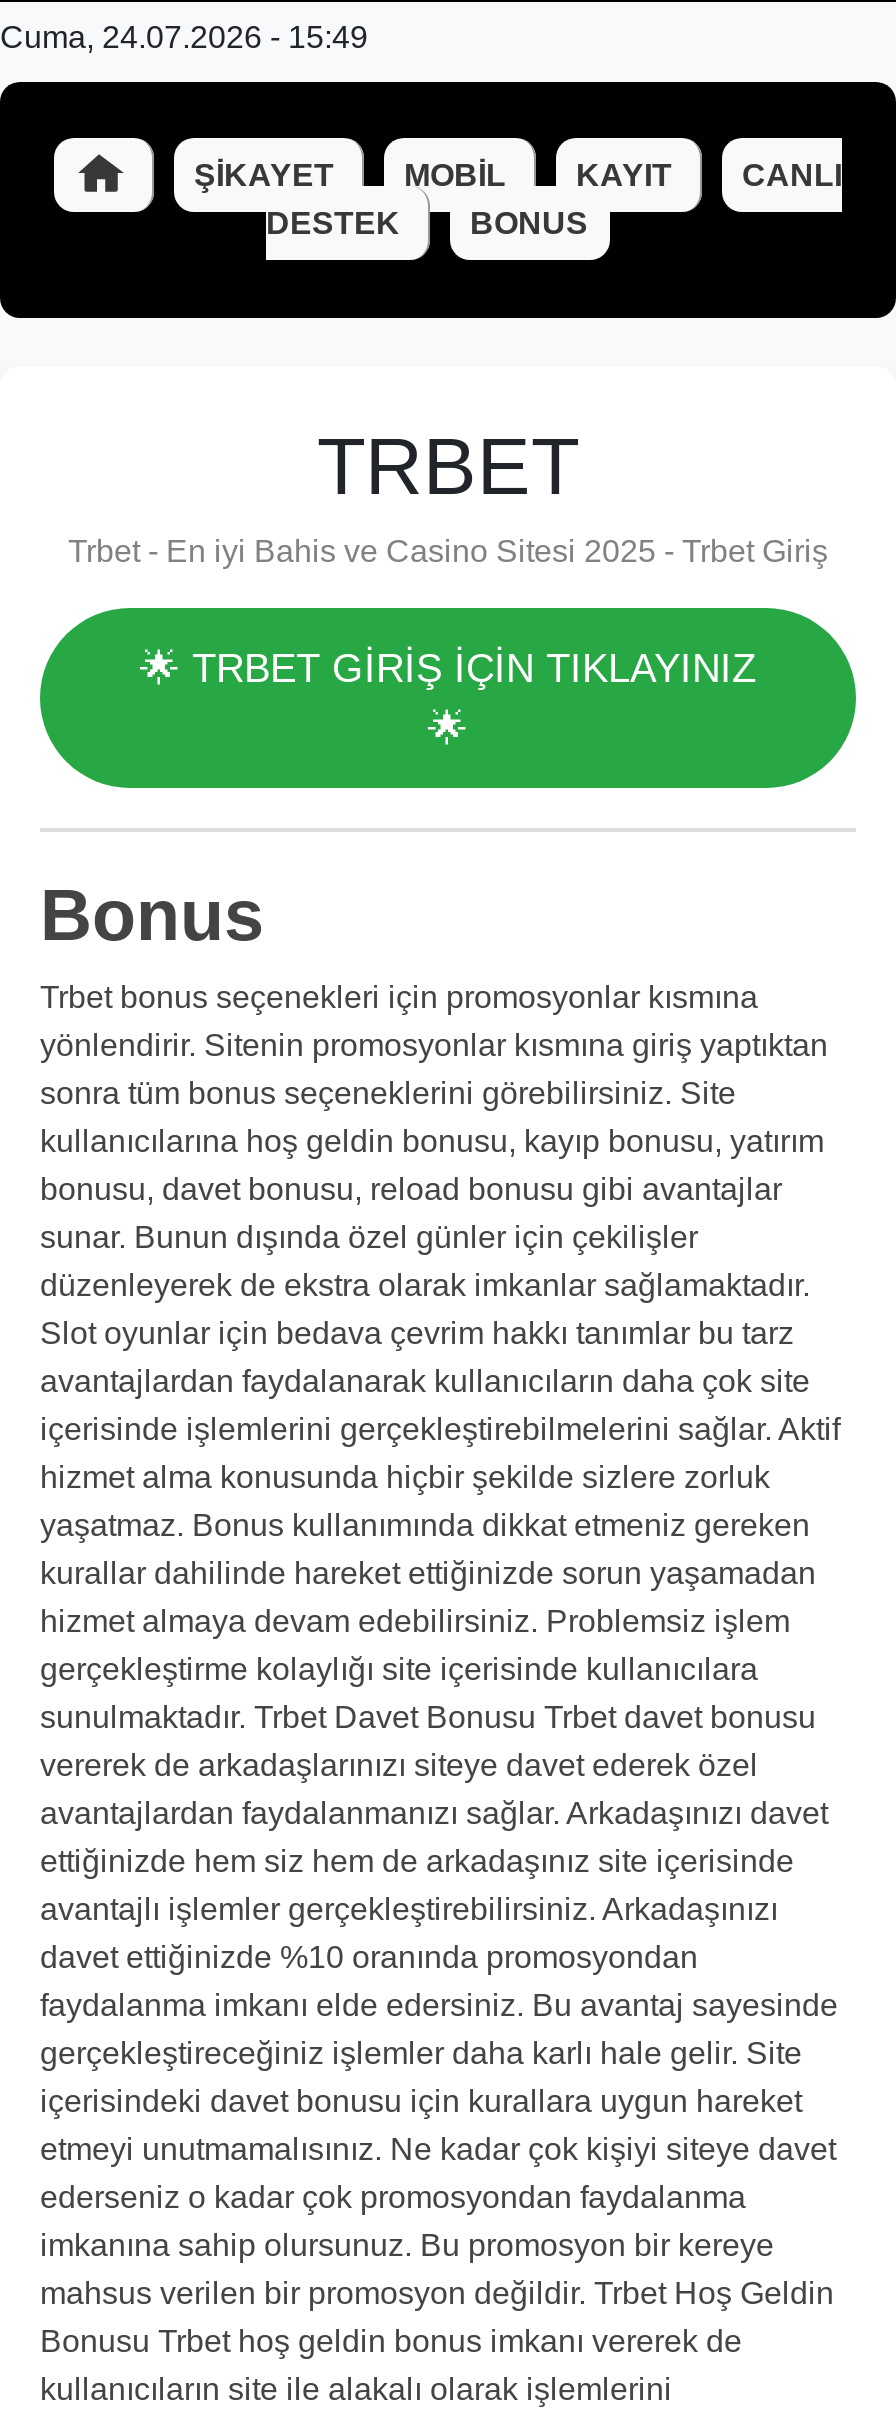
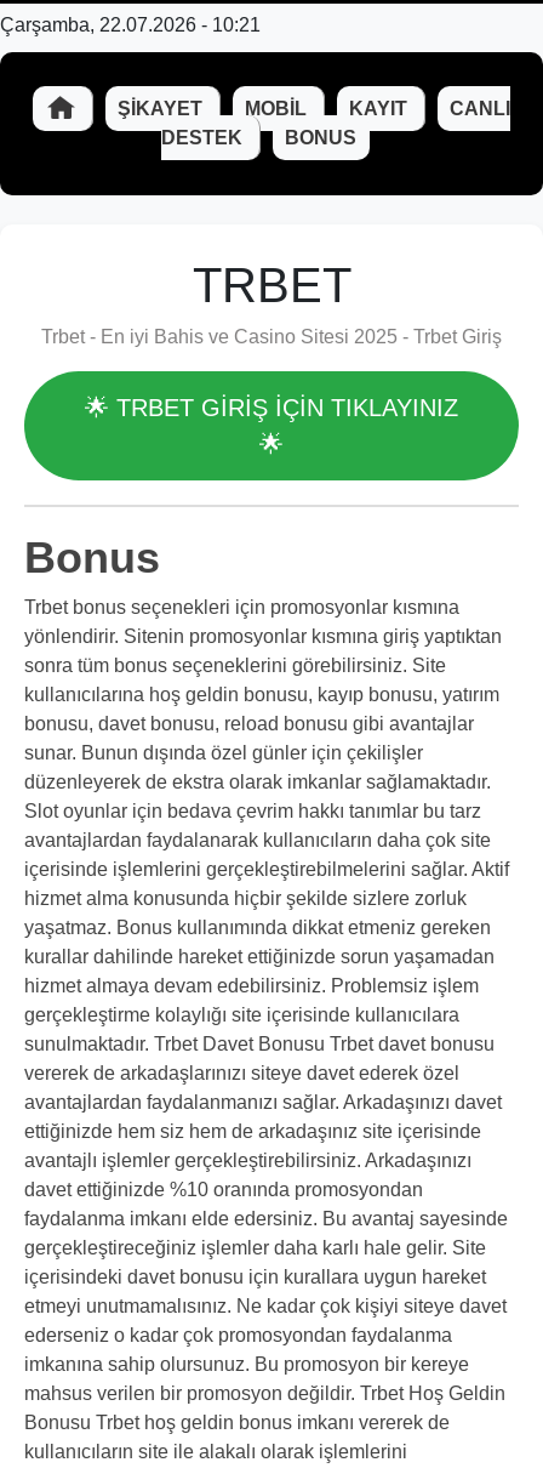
[0,20,368,54] Cuma, 24.07.2026 - 15:49 -> [0,15,261,35] Çarşamba, 22.07.2026 - 10:21

